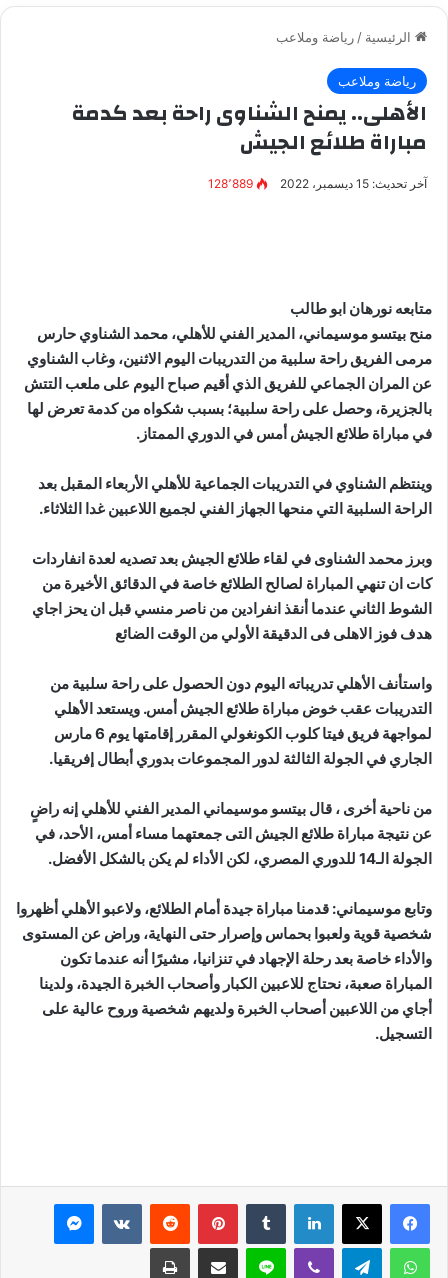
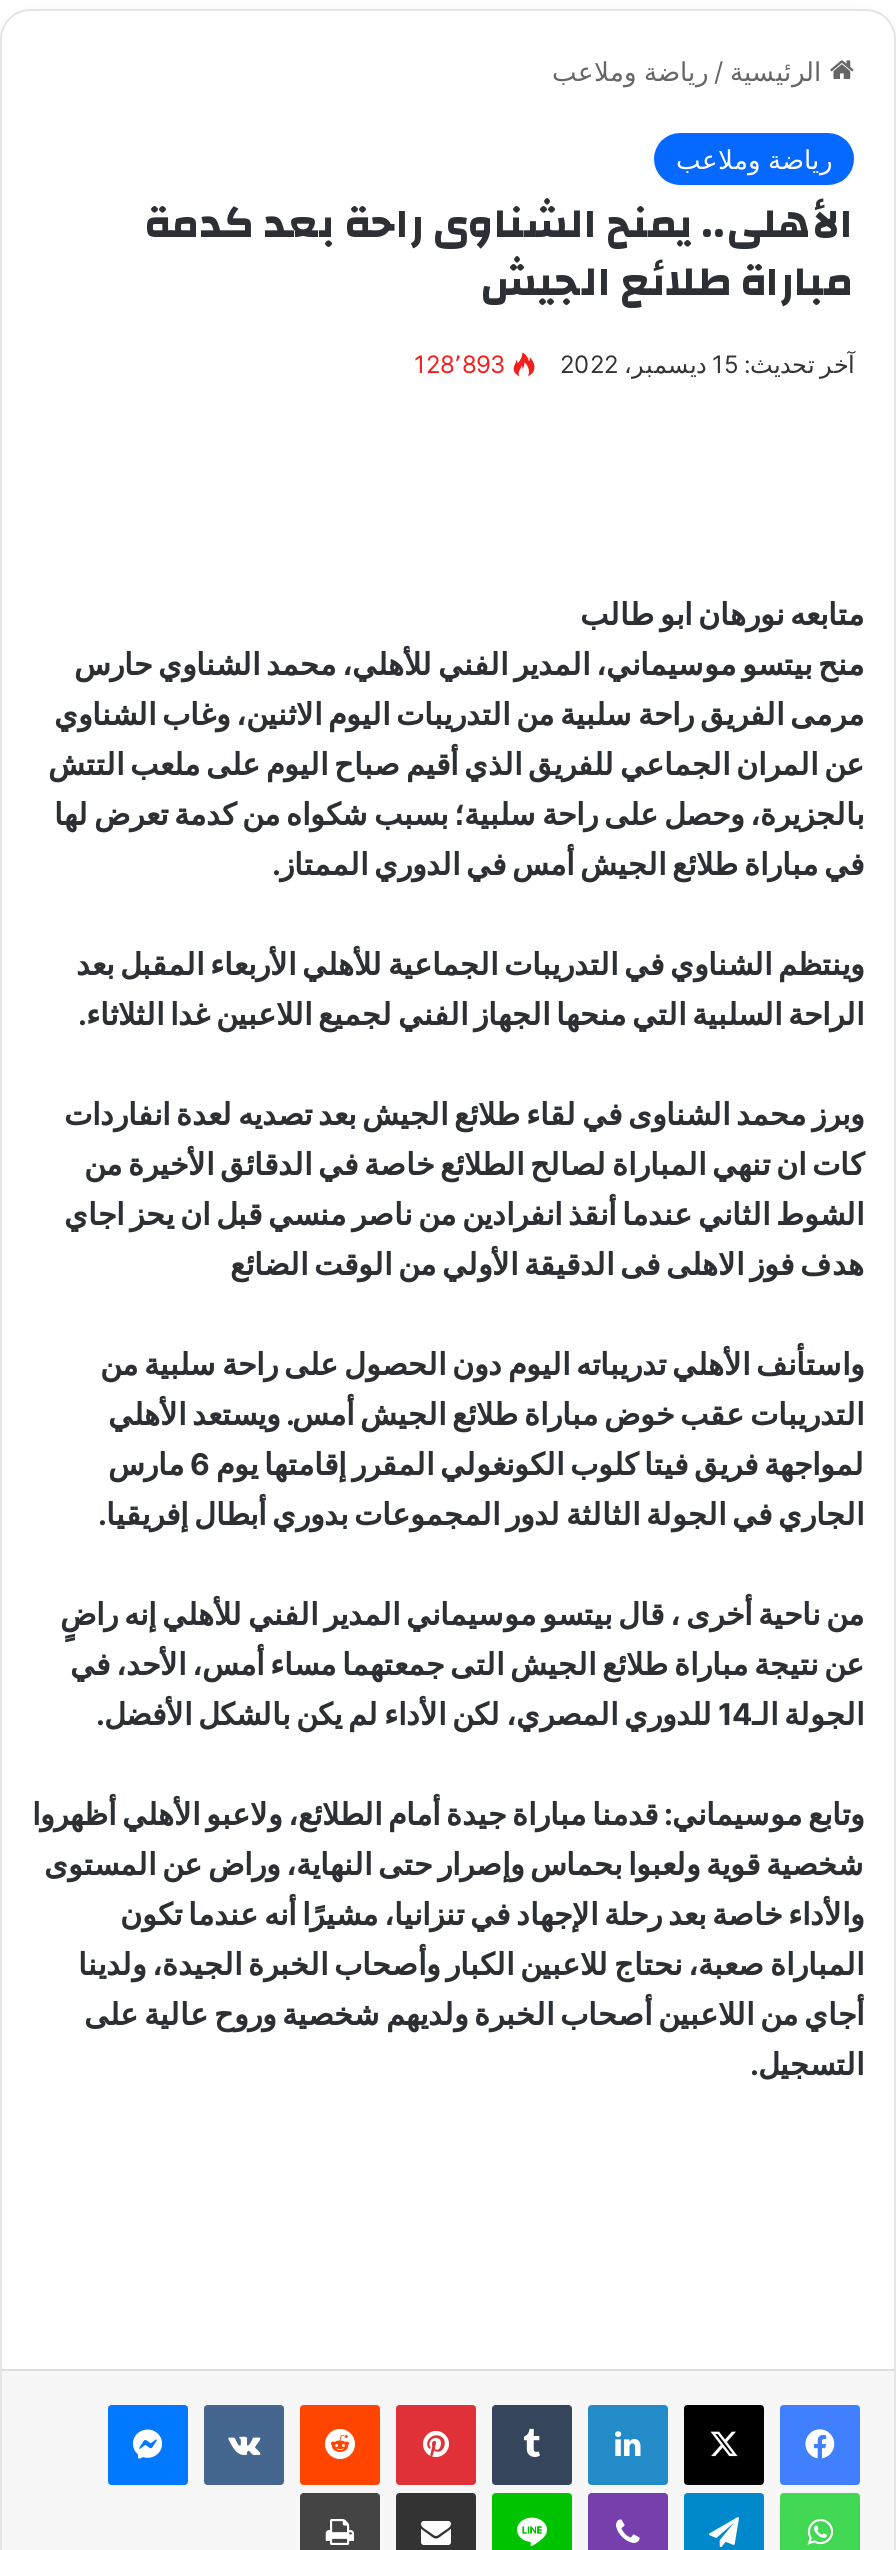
[208,176,253,191] 128٬889 -> [414,349,506,379] 128٬893

